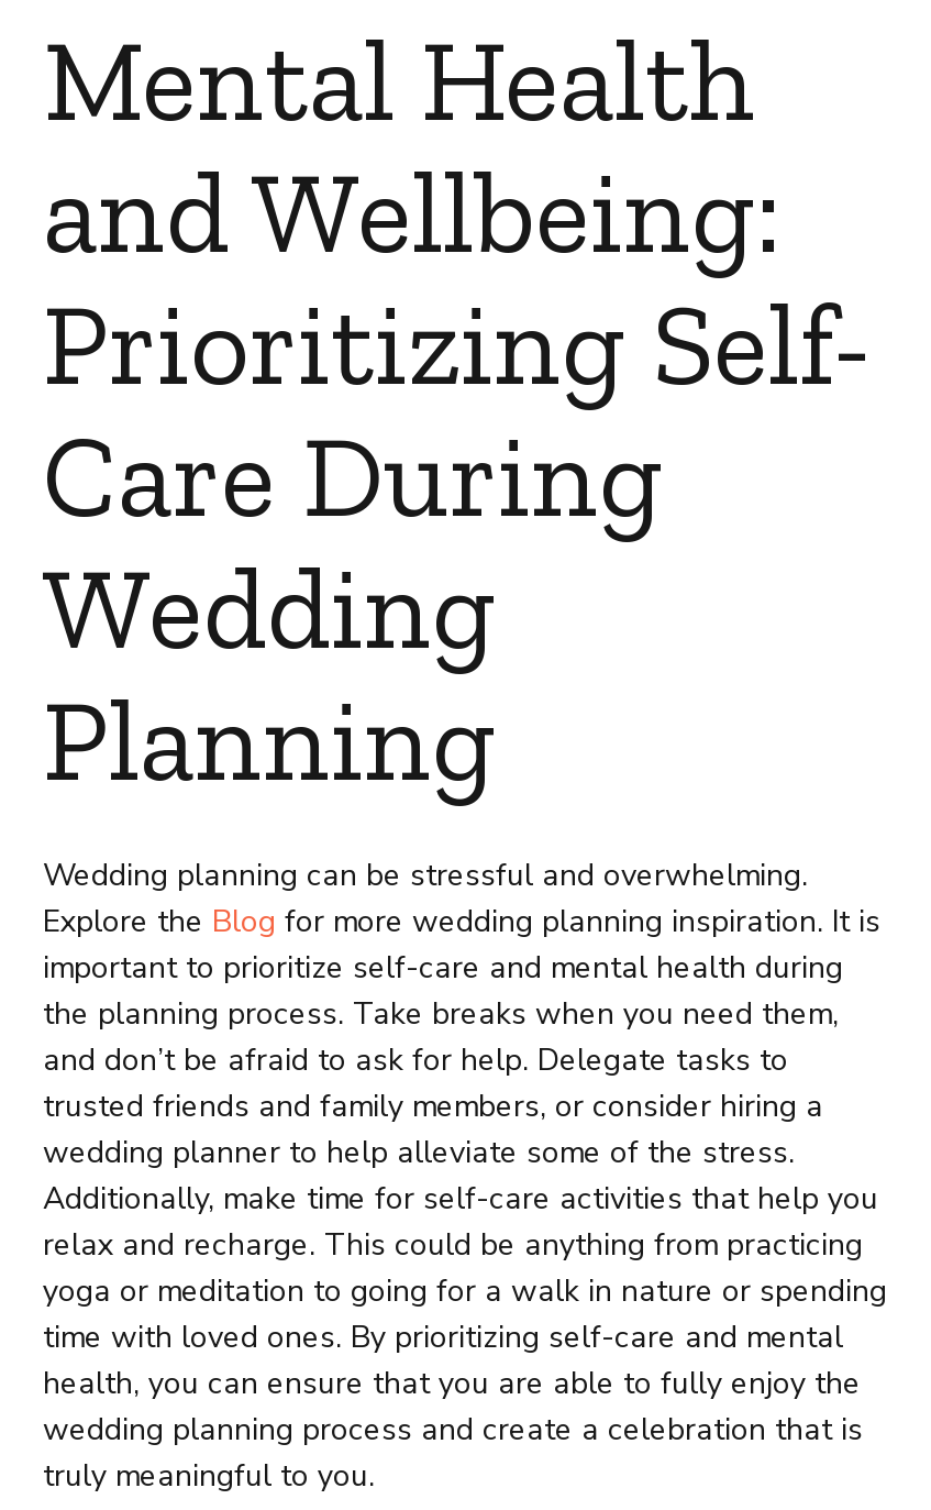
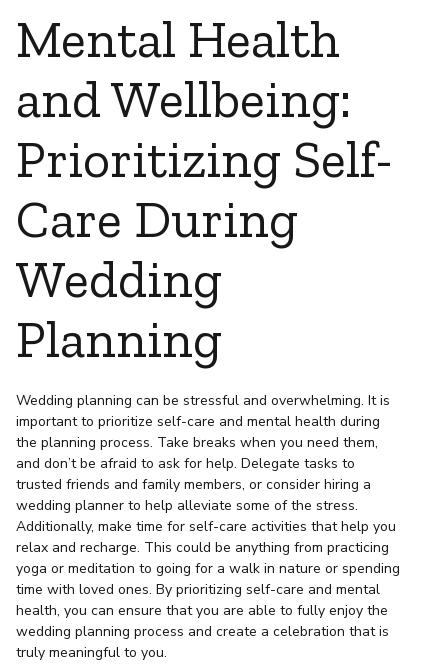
[43,855,880,943] Wedding planning can be stressful and overwhelming. | Explore the Blog for more wedding planning inspiration. It is -> [16,391,390,410] Wedding planning can be stressful and overwhelming. It is

